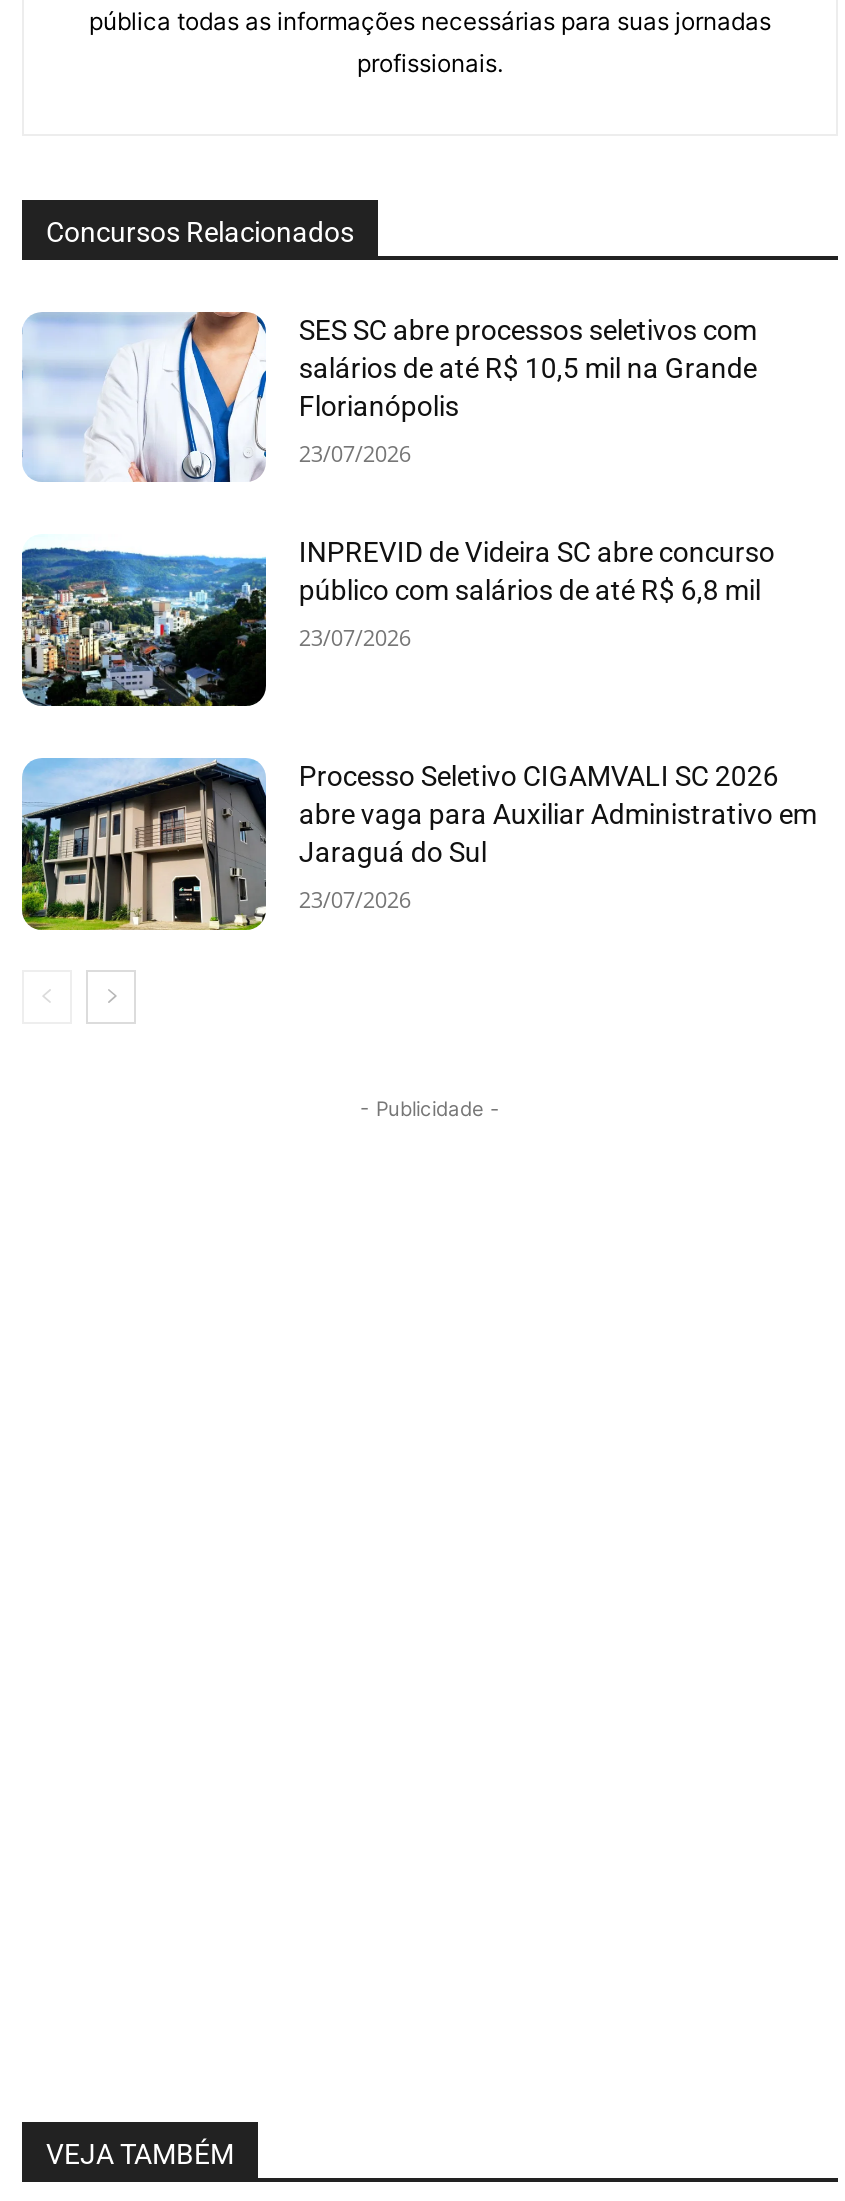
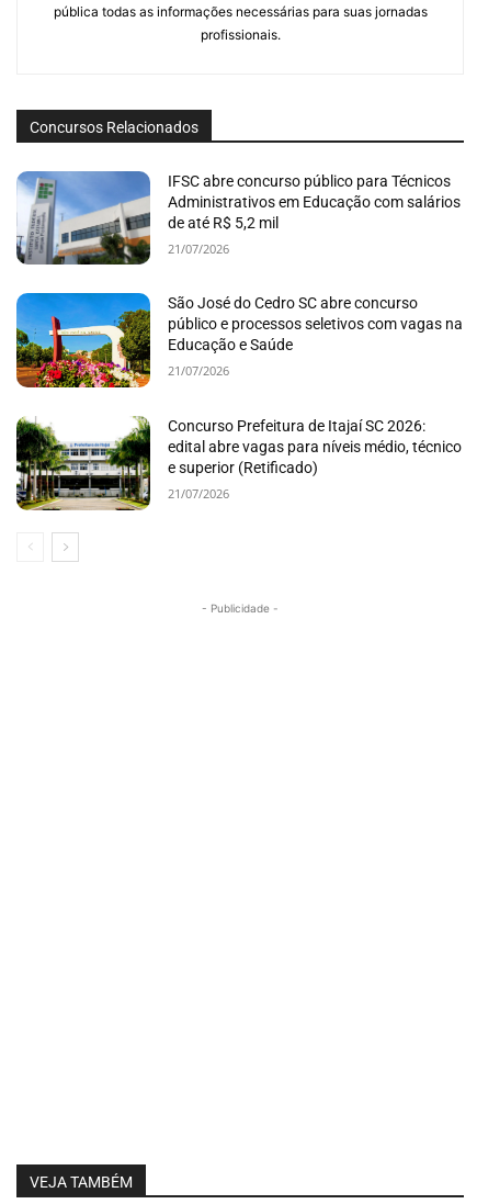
[22,310,757,484] [image] | SES SC abre processos seletivos com | salários de até R$ 10,5 mil na Grande | Florianópolis -> [15,170,461,266] [image] | IFSC abre concurso público para Técnicos | Administrativos em Educação com salários | de até R$ 5,2 mil
[299,438,411,468] 23/07/2026 -> [168,240,230,257] 21/07/2026
[20,534,775,708] [image] | INPREVID de Videira SC abre concurso | público com salários de até R$ 6,8 mil -> [15,292,463,389] [image] | São José do Cedro SC abre concurso | público e processos seletivos com vagas na | Educação e Saúde
[299,623,411,653] 23/07/2026 -> [168,363,230,379] 21/07/2026
[20,756,817,932] [image] | Processo Seletivo CIGAMVALI SC 2026 | abre vaga para Auxiliar Administrativo em | Jaraguá do Sul -> [15,415,462,511] [image] | Concurso Prefeitura de Itajaí SC 2026: | edital abre vagas para níveis médio, técnico | e superior (Retificado)
[299,884,411,914] 23/07/2026 -> [168,485,230,502] 21/07/2026

